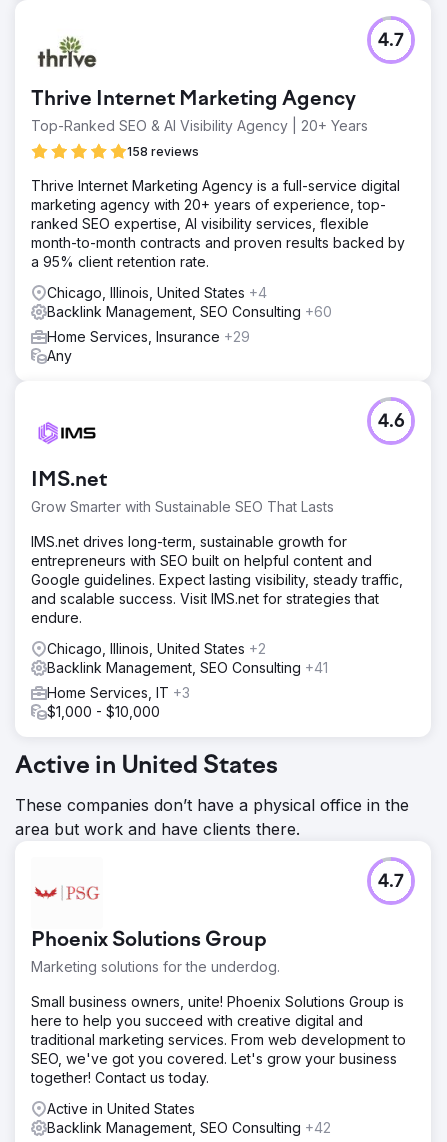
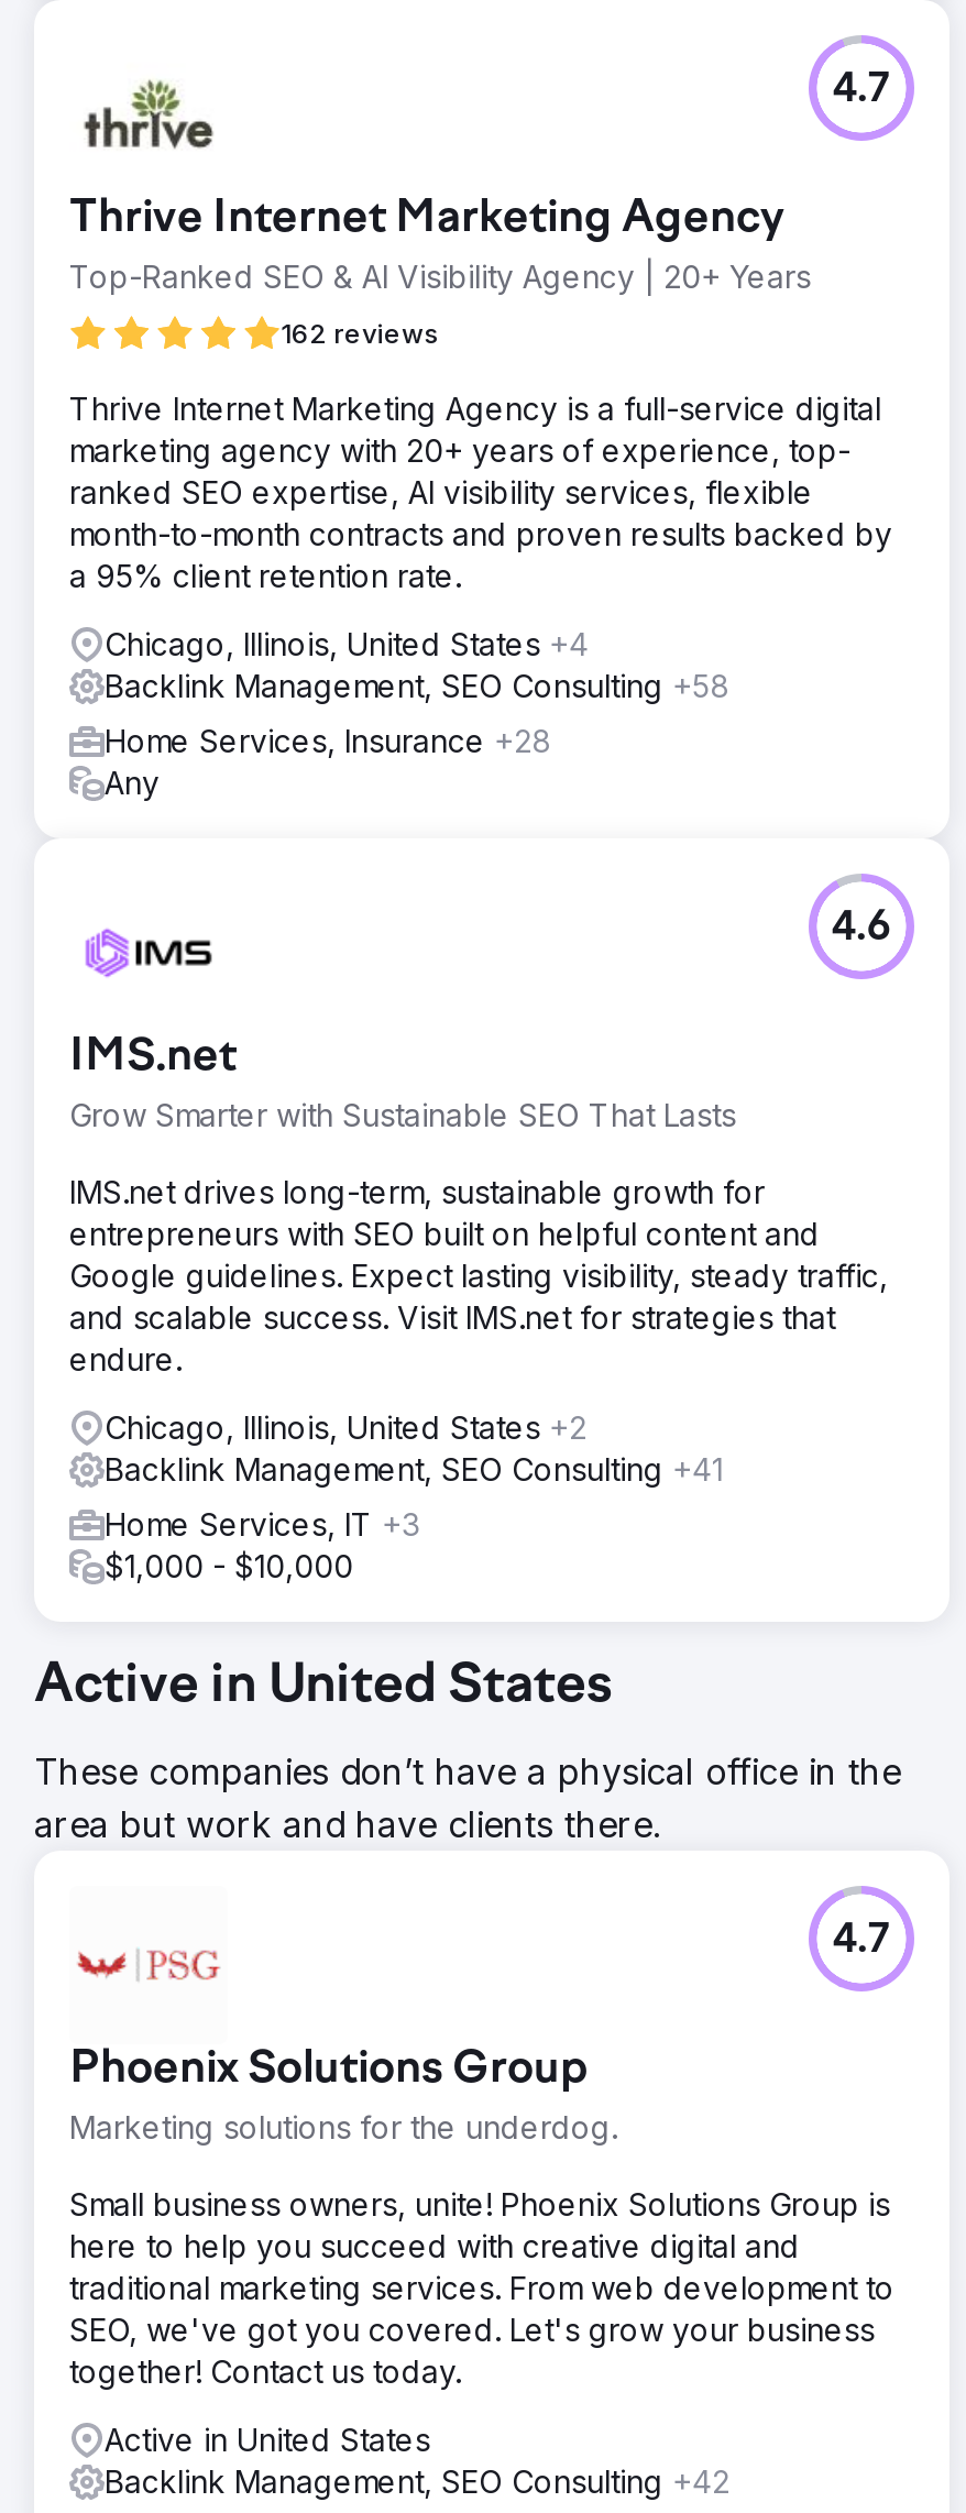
[127,144,199,159] 158 reviews -> [281,316,439,349] 162 reviews
[47,303,332,320] Backlink Management, SEO Consulting +60 -> [105,666,729,703] Backlink Management, SEO Consulting +58
[47,328,250,345] Home Services, Insurance +29 -> [105,721,551,758] Home Services, Insurance +28

